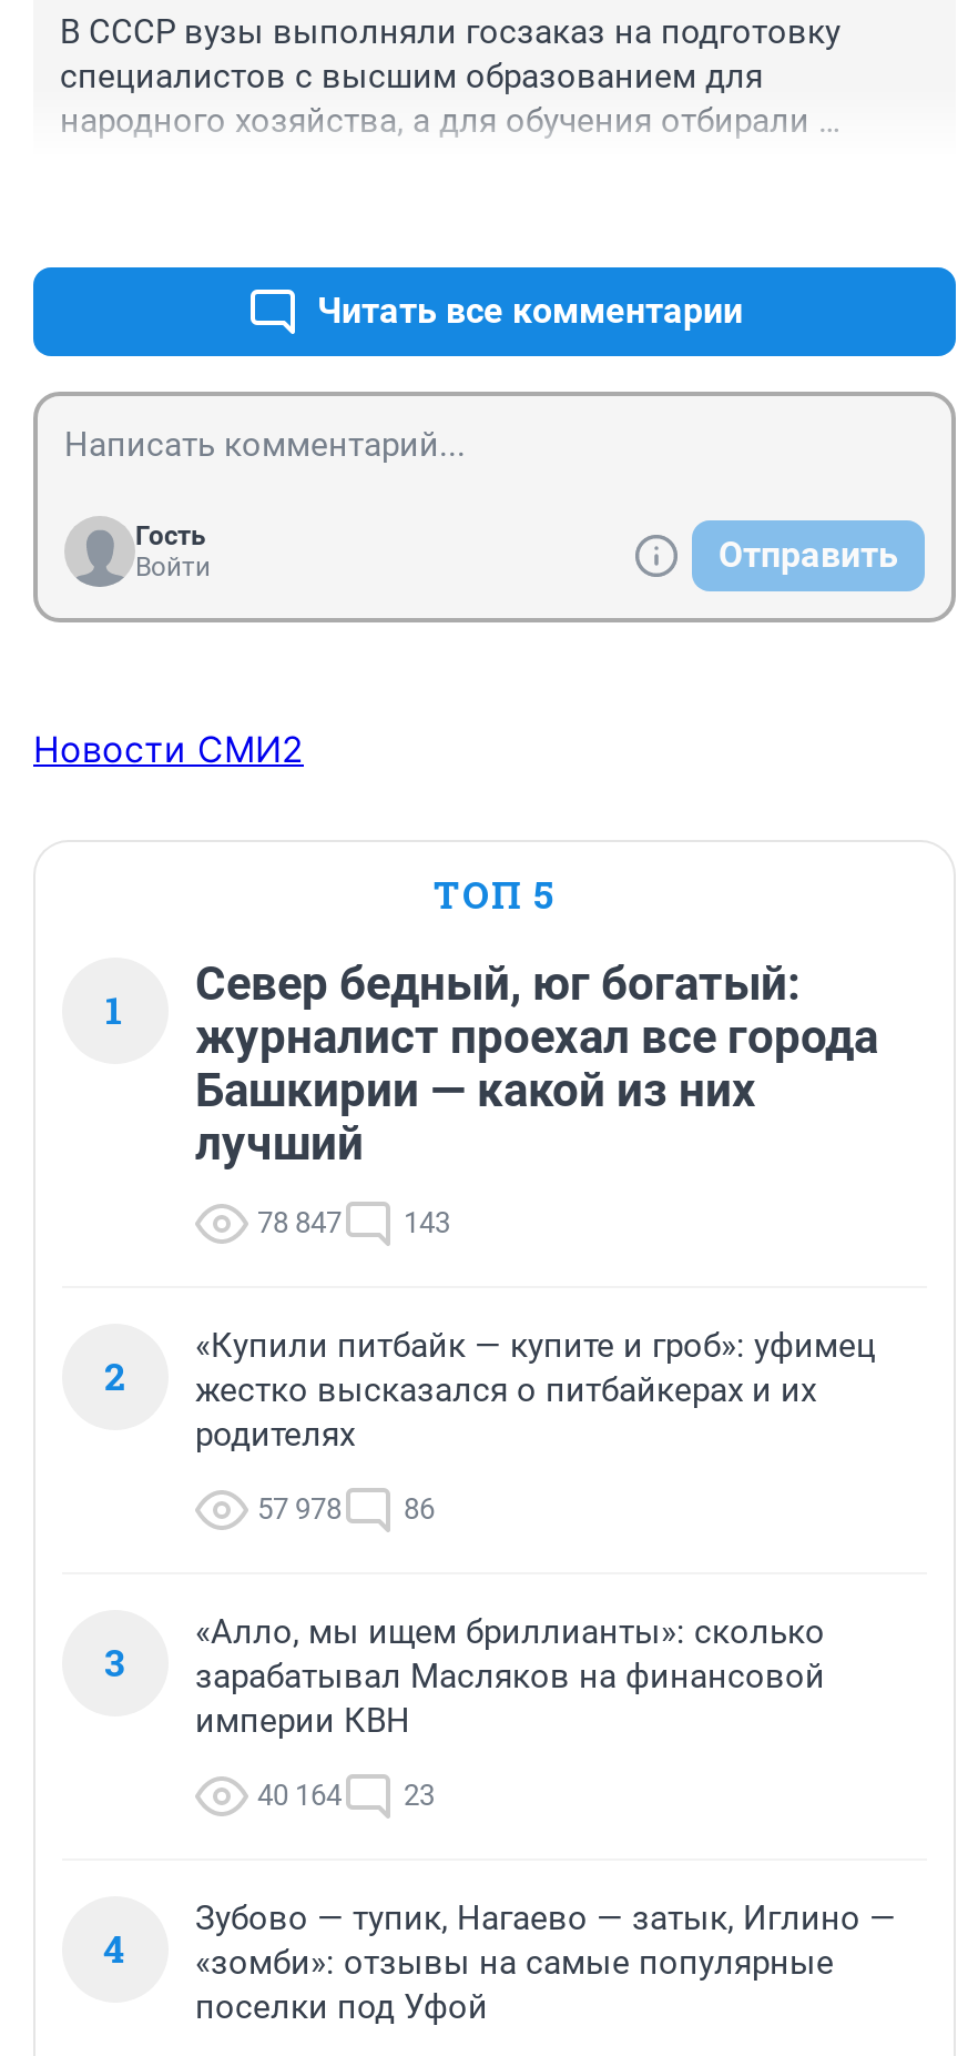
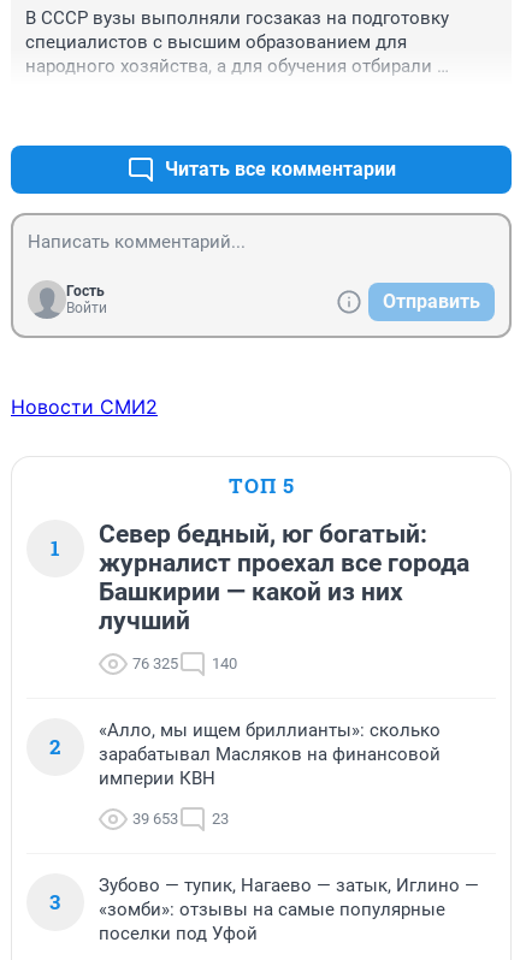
[257,1207,342,1240] 78 847 -> [132,655,178,673] 76 325
[404,1207,450,1240] 143 -> [212,655,237,673] 140
[104,1326,876,1688] «Купили питбайк — купите и гроб»: уфимец | жестко высказался о питбайкерах и их | родителях | 57 978 | 86 | 3 -> none
[257,1779,435,1812] 40 164 23 -> [132,810,229,828] 39 653 23
[103,1923,834,1983] 4 «зомби»: отзывы на самые популярные -> [49,888,445,921] 3 «зомби»: отзывы на самые популярные

